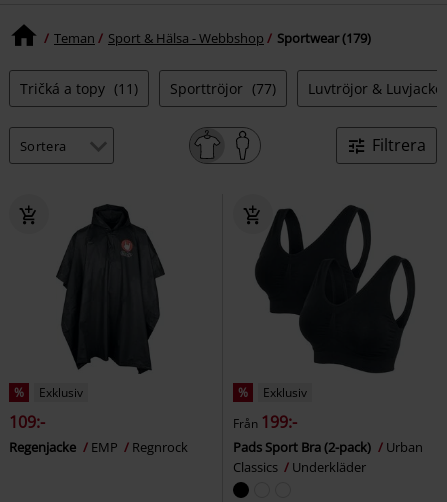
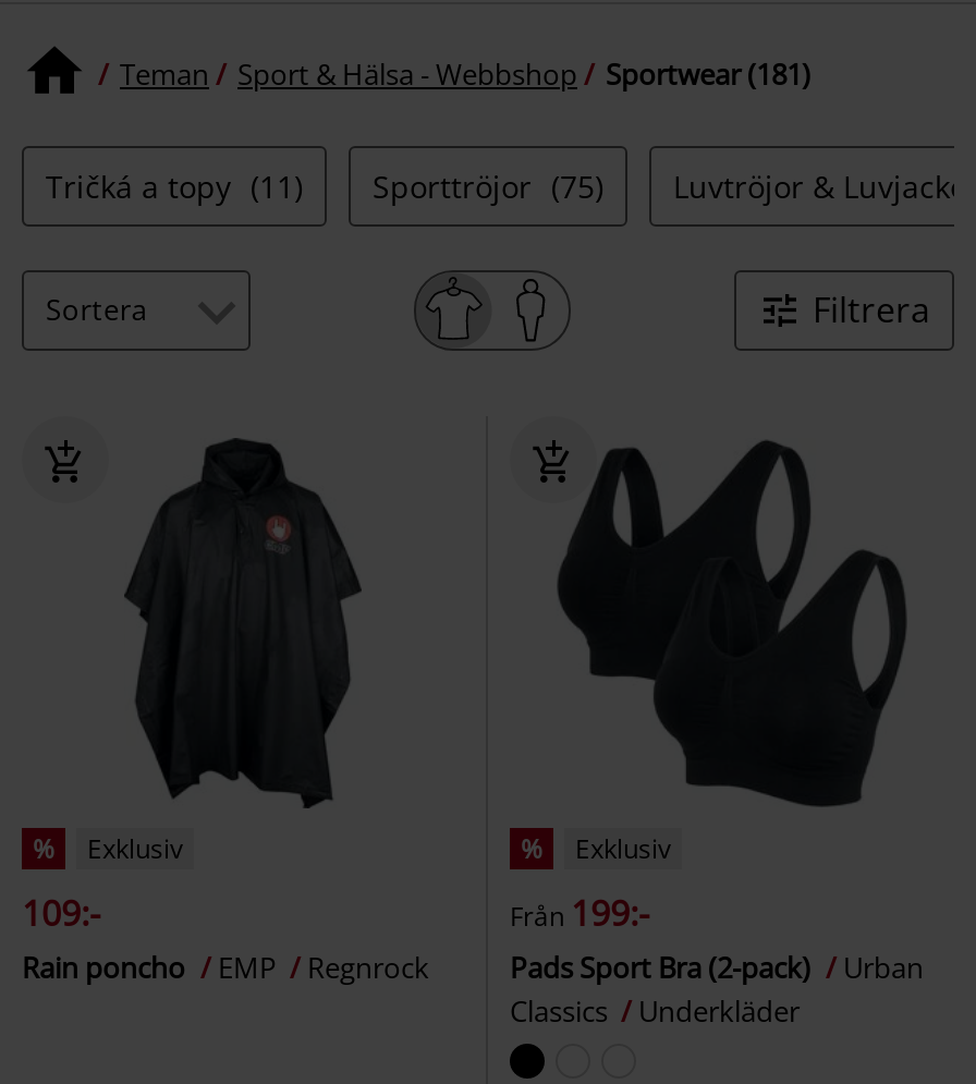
[54,28,371,46] Teman Sport & Hälsa - Webbshop Sportwear (179) -> [120,54,810,94] Teman Sport & Hälsa - Webbshop Sportwear (181)
[170,79,276,98] Sporttröjor (77) -> [373,165,603,206] Sporttröjor (75)
[9,438,79,456] Regenjacke -> [22,947,192,986] Rain poncho

